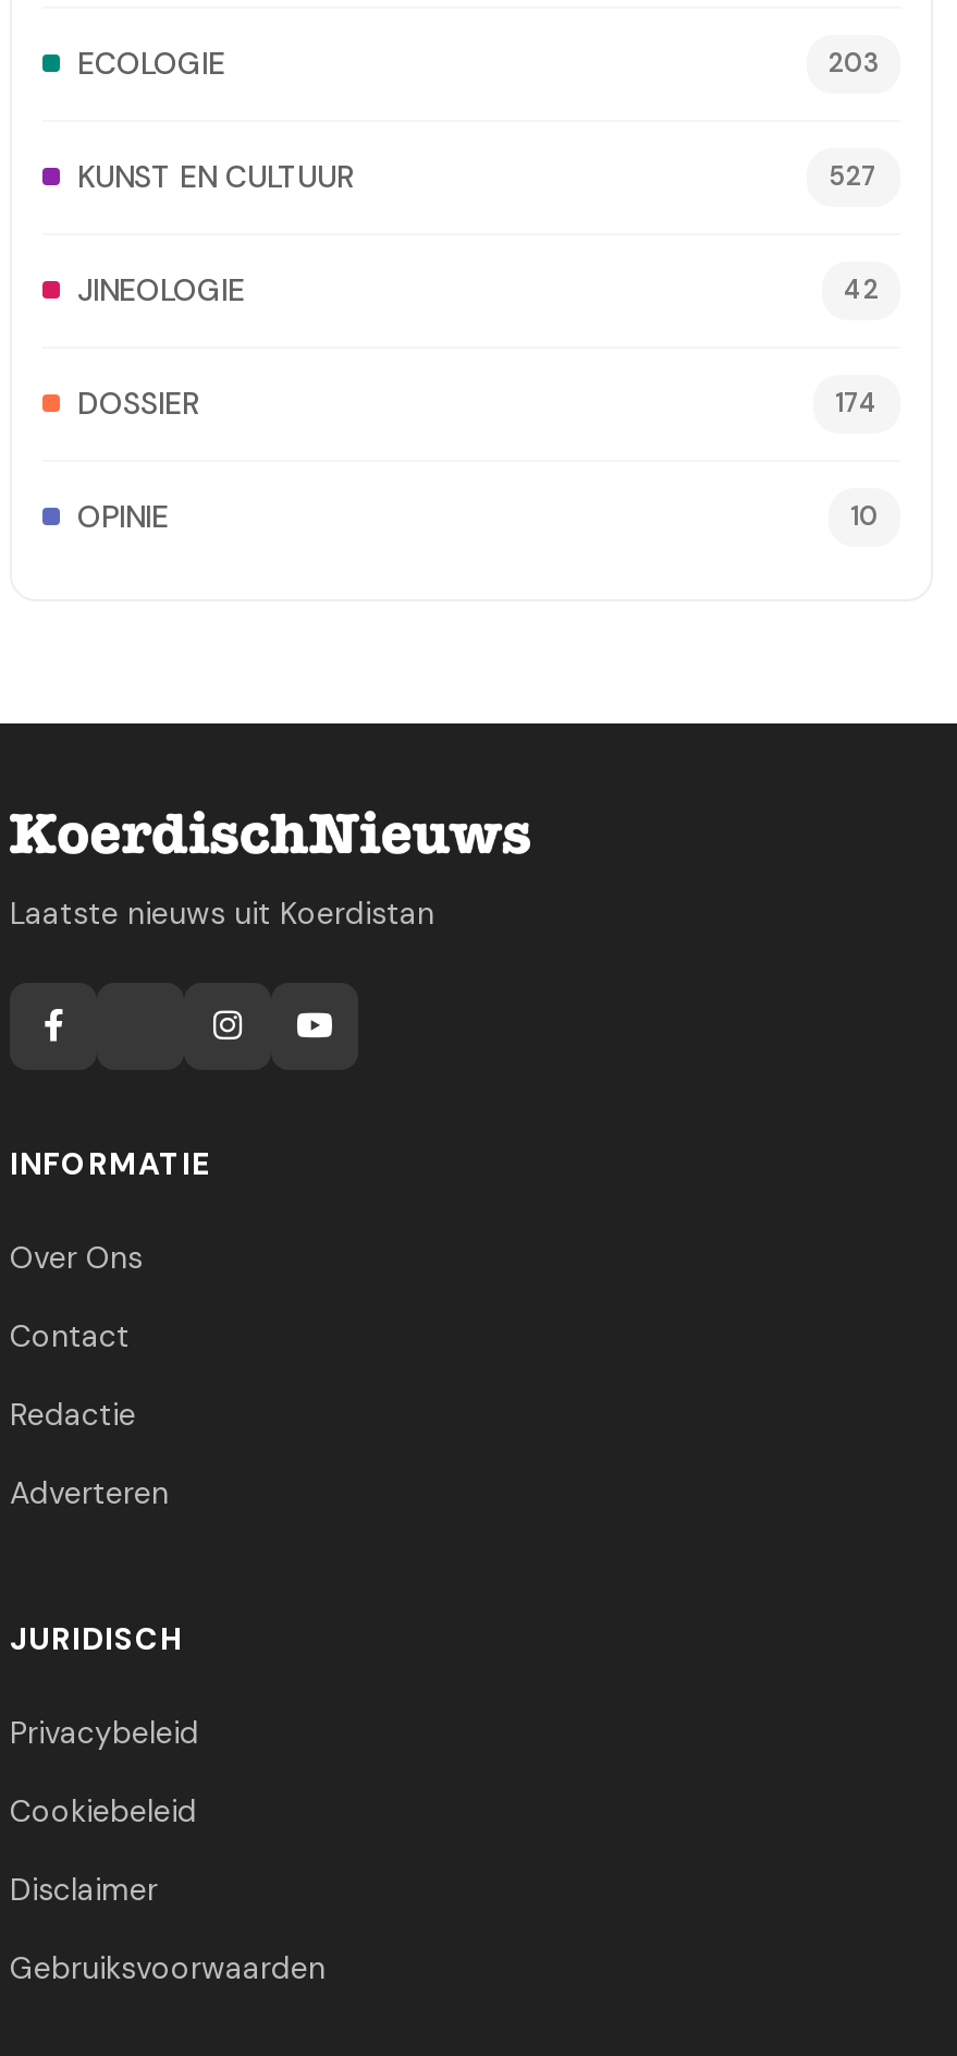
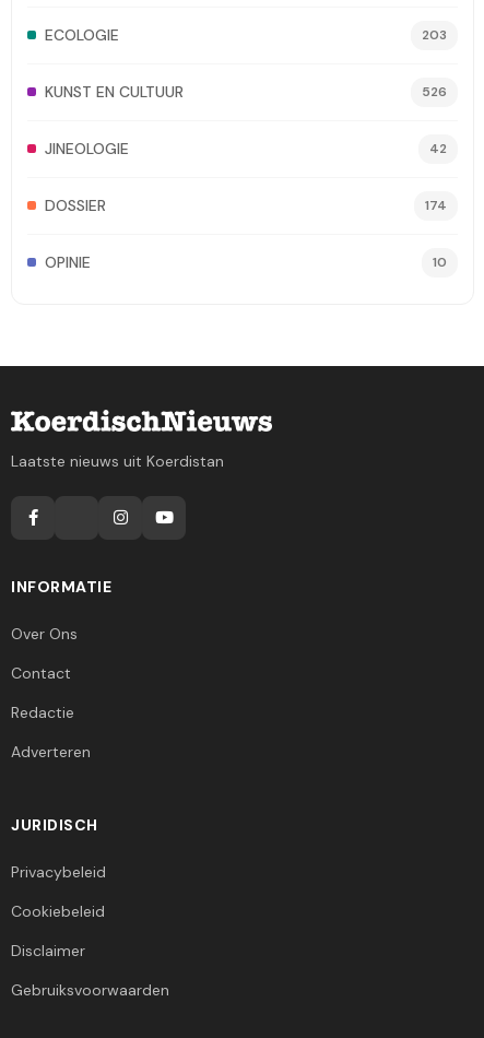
[829,158,879,193] 527 -> [422,82,447,100] 526

